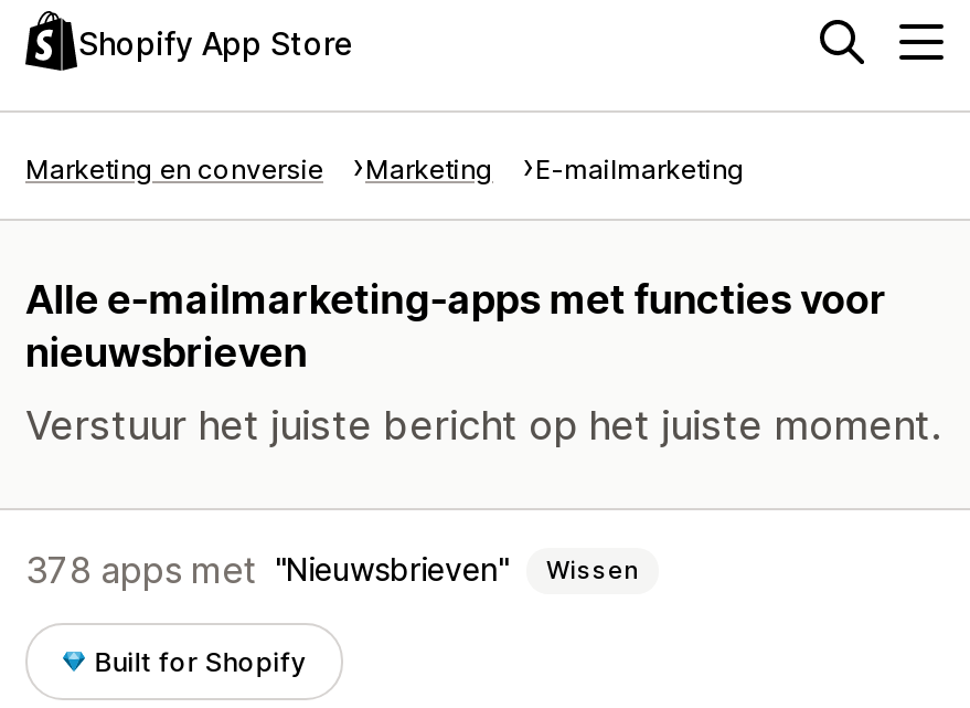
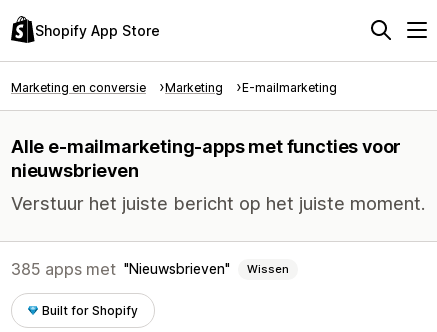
[25,548,639,592] 378 apps met Nieuwsbrieven Wissen -> [11,259,289,279] 385 apps met Nieuwsbrieven Wissen

